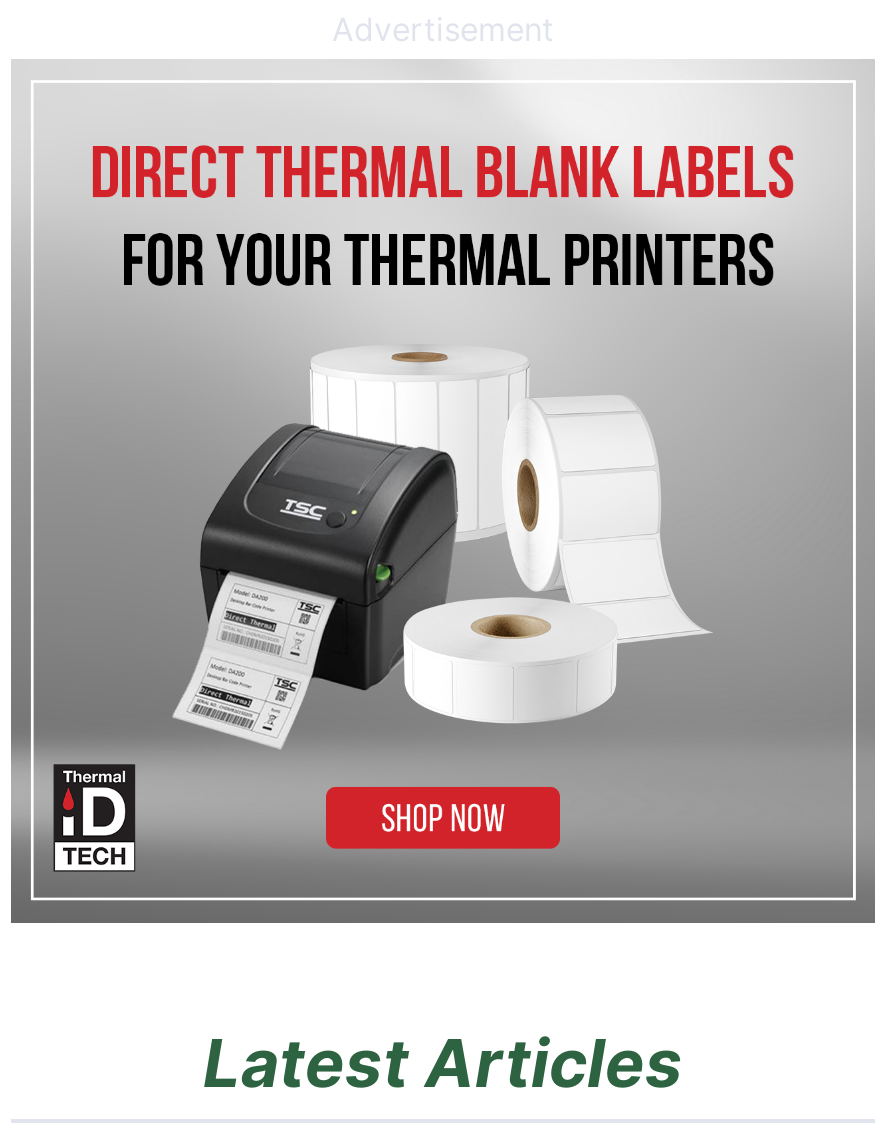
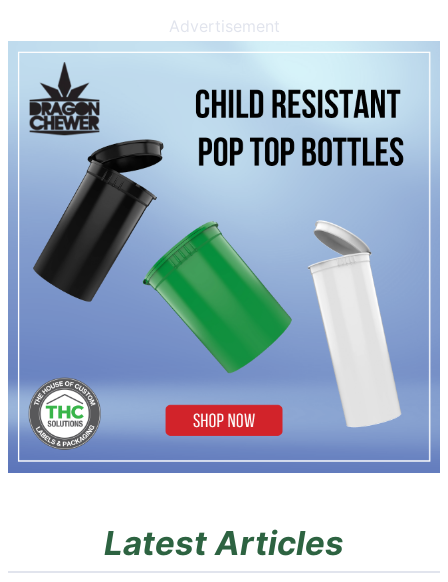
[11,100,875,924] [image] -> [8,61,440,473] [image]

